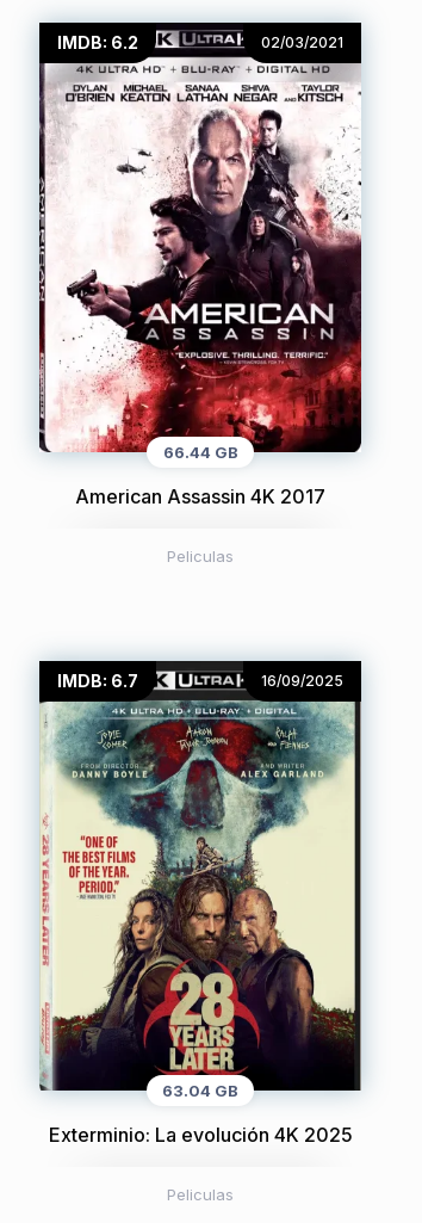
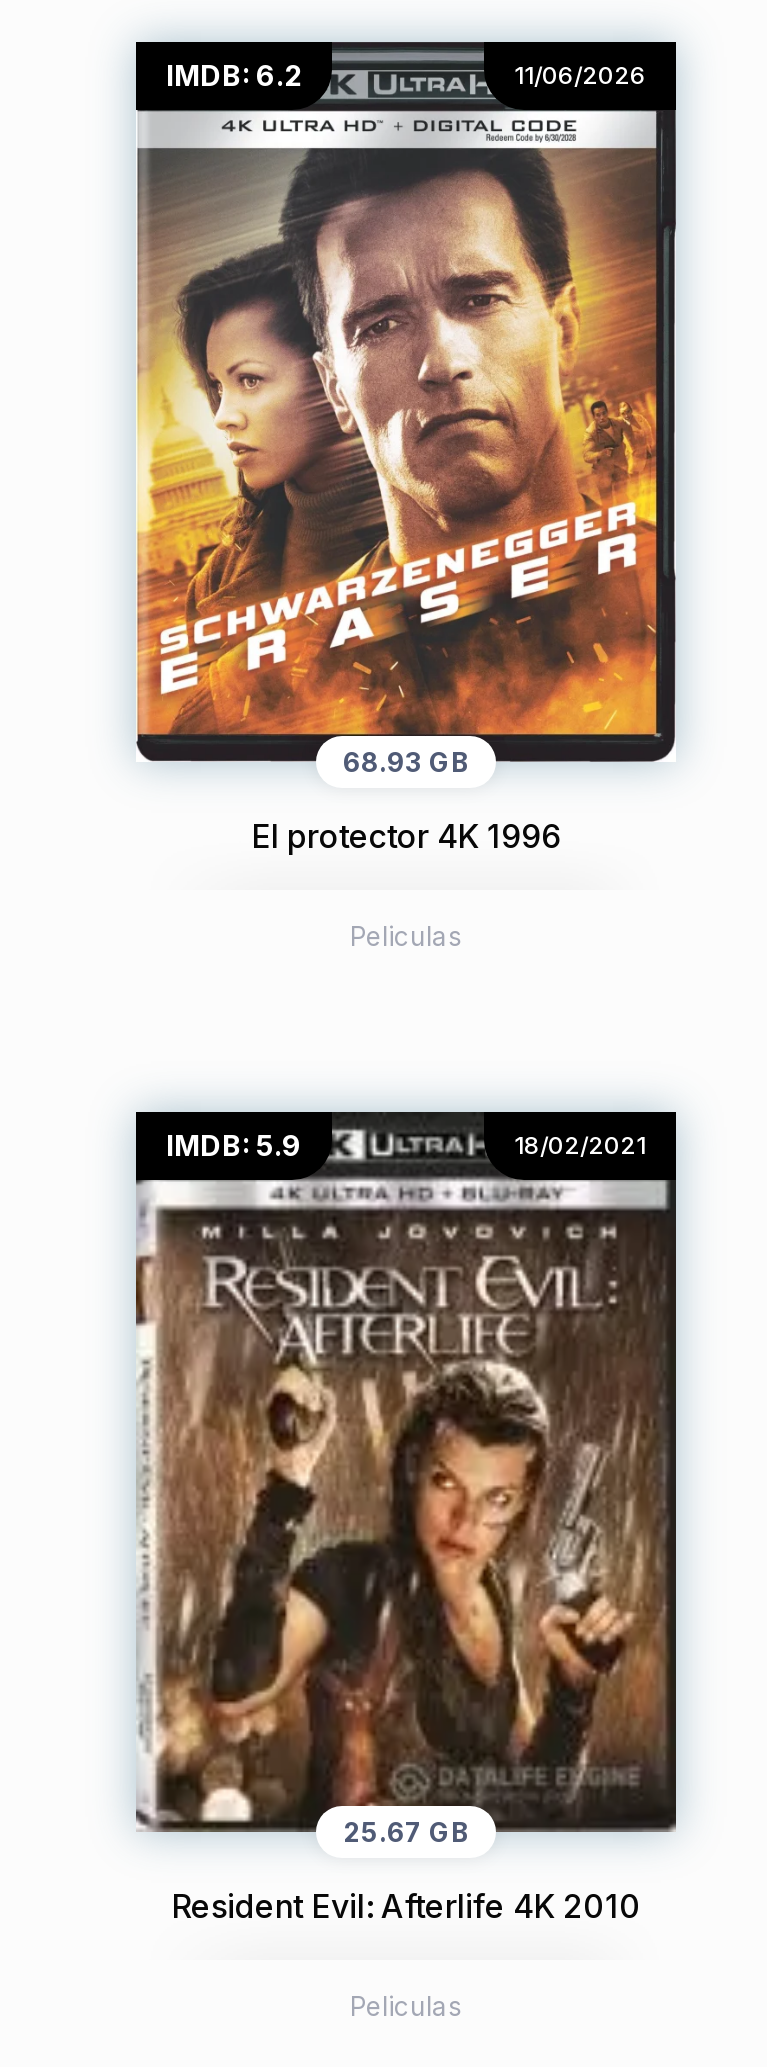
[38,25,362,453] [image] | 02/03/2021 -> [136,48,678,764] [image] | 11/06/2026
[163,442,238,462] 66.44 GB -> [343,746,469,778] 68.93 GB
[75,484,325,508] American Assassin 4K 2017 -> [251,816,561,856] El protector 4K 1996
[57,670,138,691] IMDB: 6.7 -> [166,1128,302,1162] IMDB: 5.9
[261,672,343,689] 16/09/2025 -> [514,1130,646,1160] 18/02/2021
[39,700,361,1100] [image] | 63.04 GB -> [134,1178,670,1848] [image] | 25.67 GB
[48,1123,352,1146] Exterminio: La evolución 4K 2025 -> [171,1886,641,1926] Resident Evil: Afterlife 4K 2010

